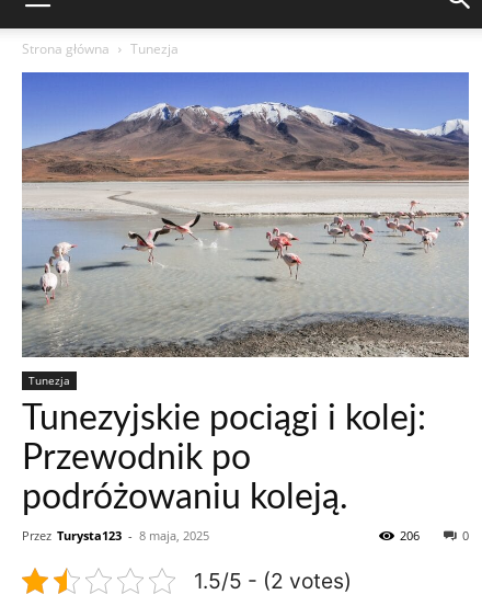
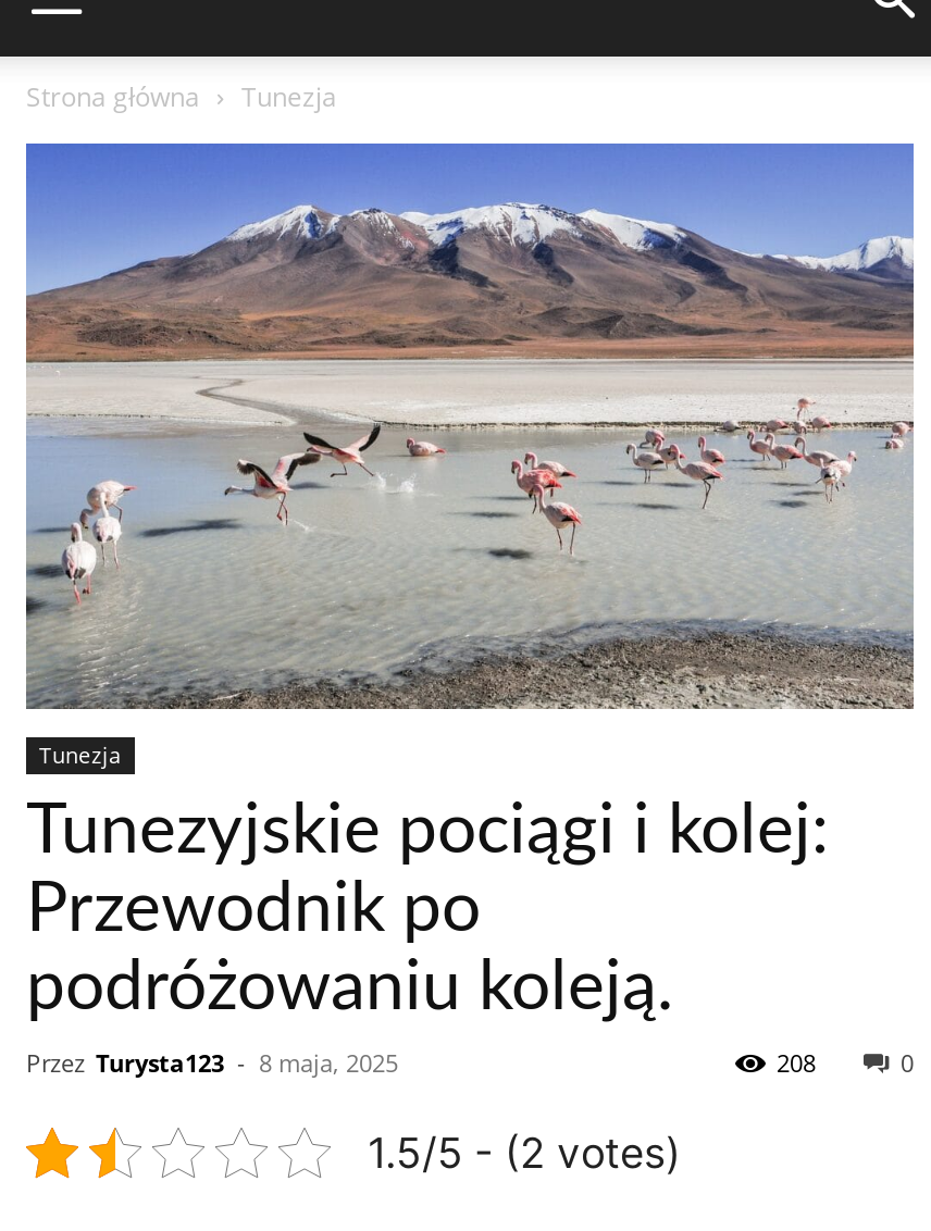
[400,527,420,543] 206 -> [777,1046,816,1078] 208

